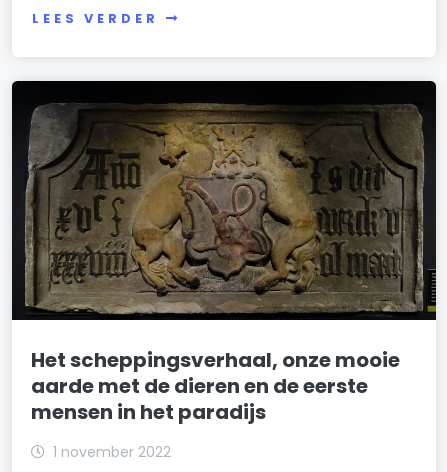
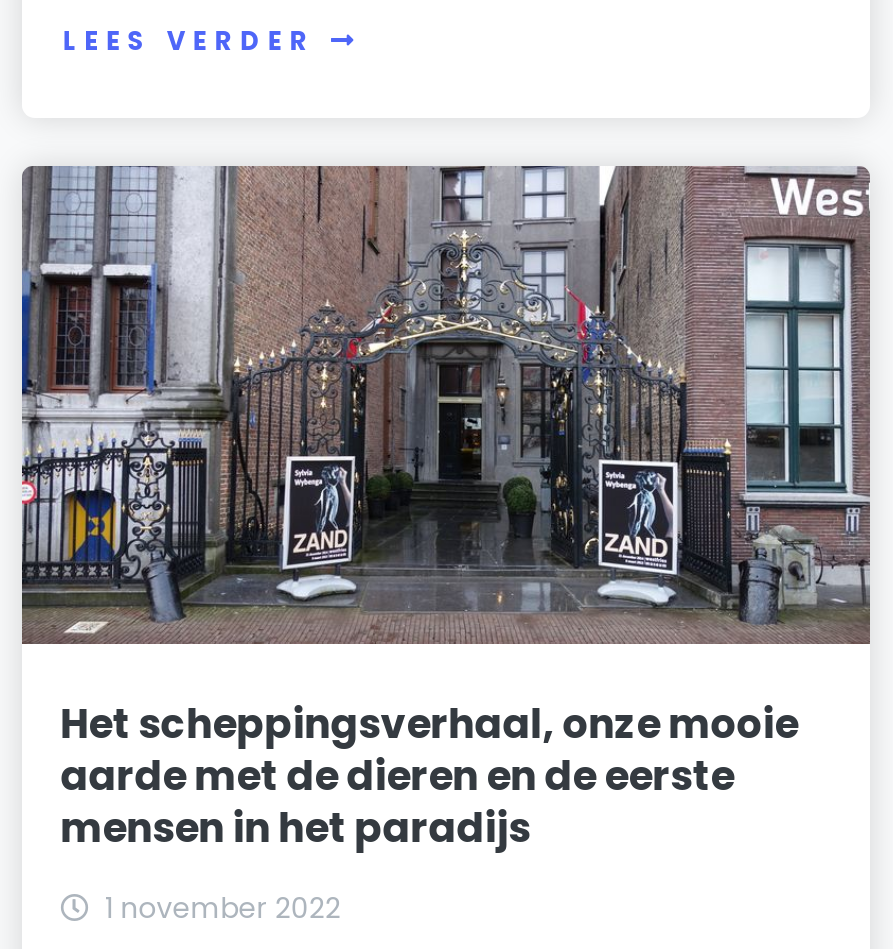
[11,80,437,321] [image] -> [20,164,872,646] [image]

